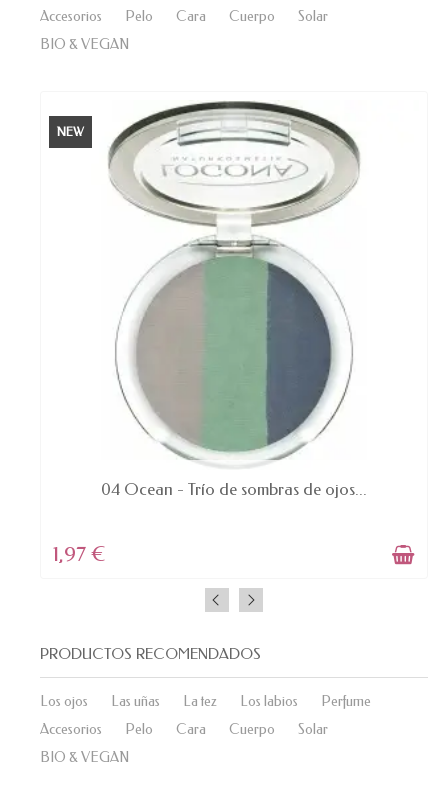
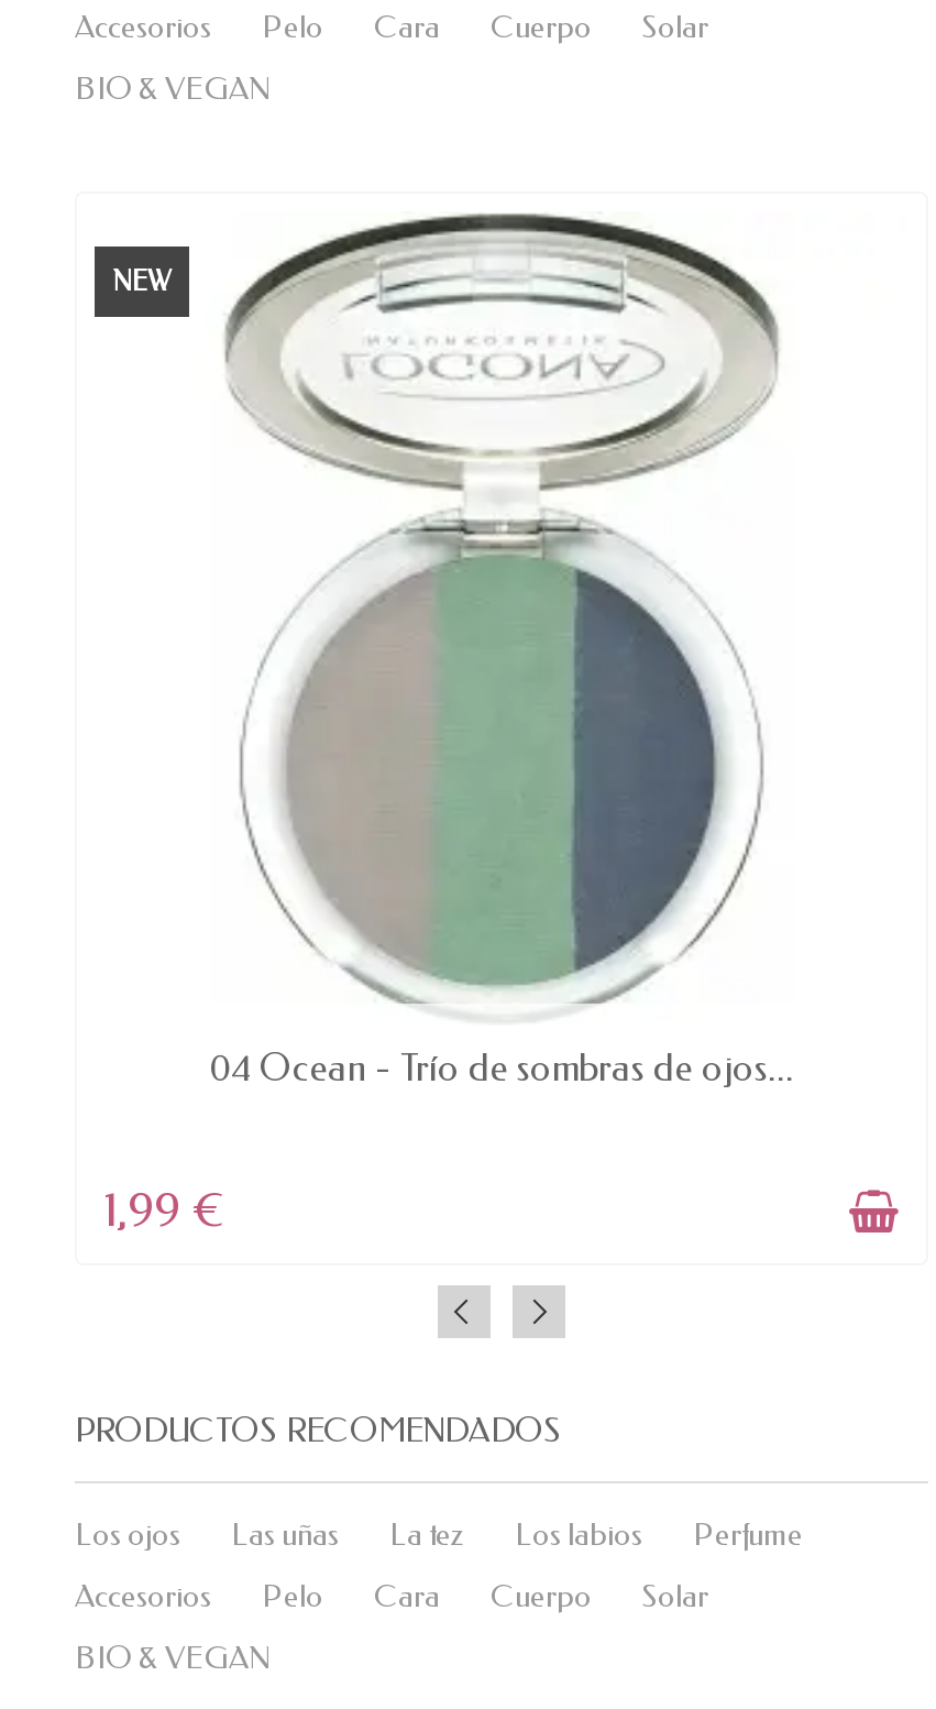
[53,540,106,566] 1,97 € -> [103,1181,224,1238] 1,99 €

